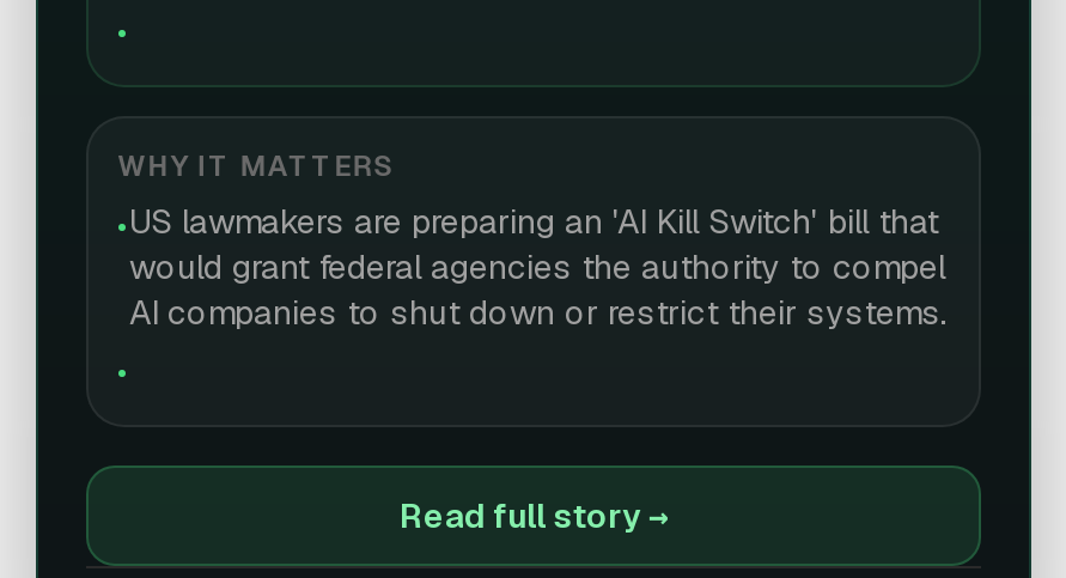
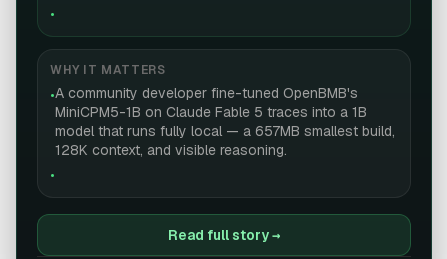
[117,200,948,334] •US lawmakers are preparing an 'AI Kill Switch' bill that | would grant federal agencies the authority to compel | AI companies to shut down or restrict their systems. -> [50,84,395,159] •A community developer fine-tuned OpenBMB's | MiniCPM5-1B on Claude Fable 5 traces into a 1B | model that runs fully local — a 657MB smallest build, | 128K context, and visible reasoning.

